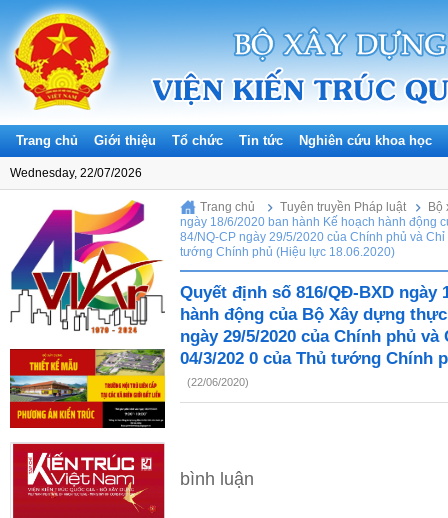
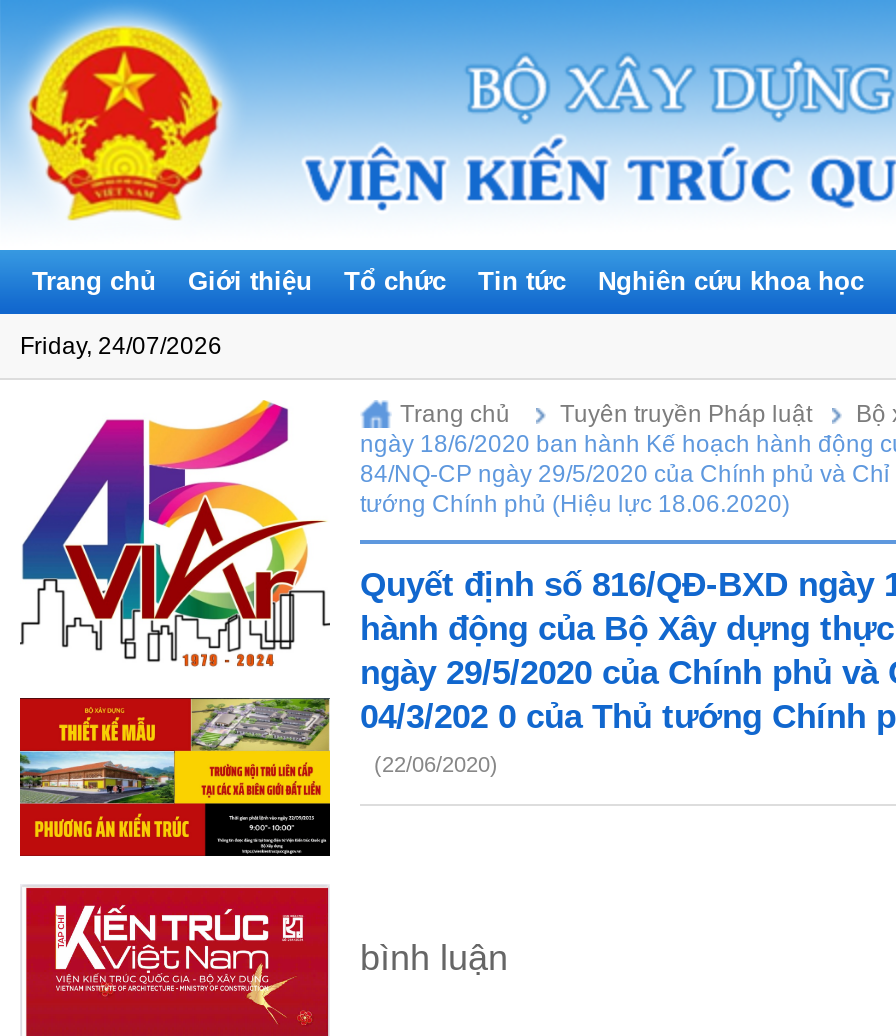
[10,166,142,180] Wednesday, 22/07/2026 -> [20,332,222,360] Friday, 24/07/2026

